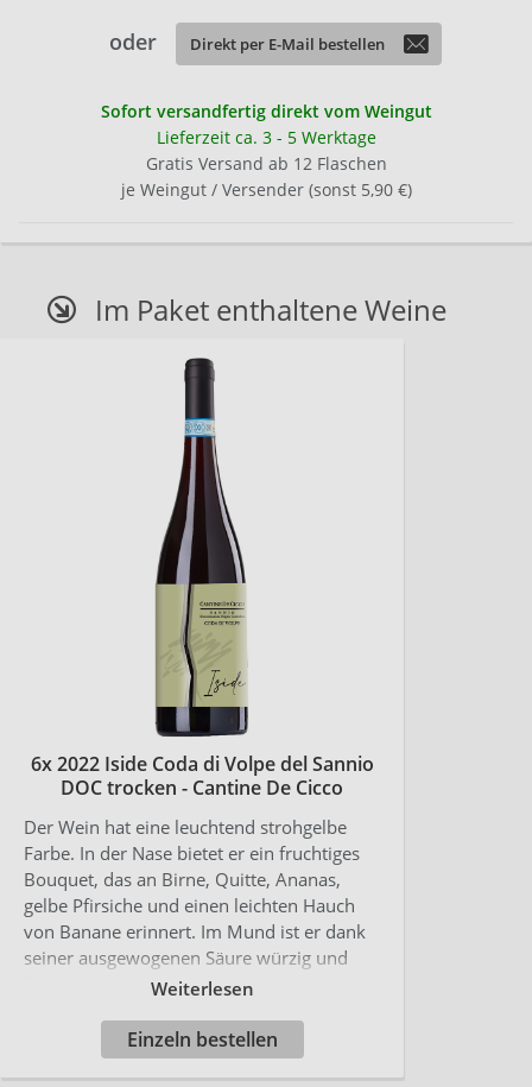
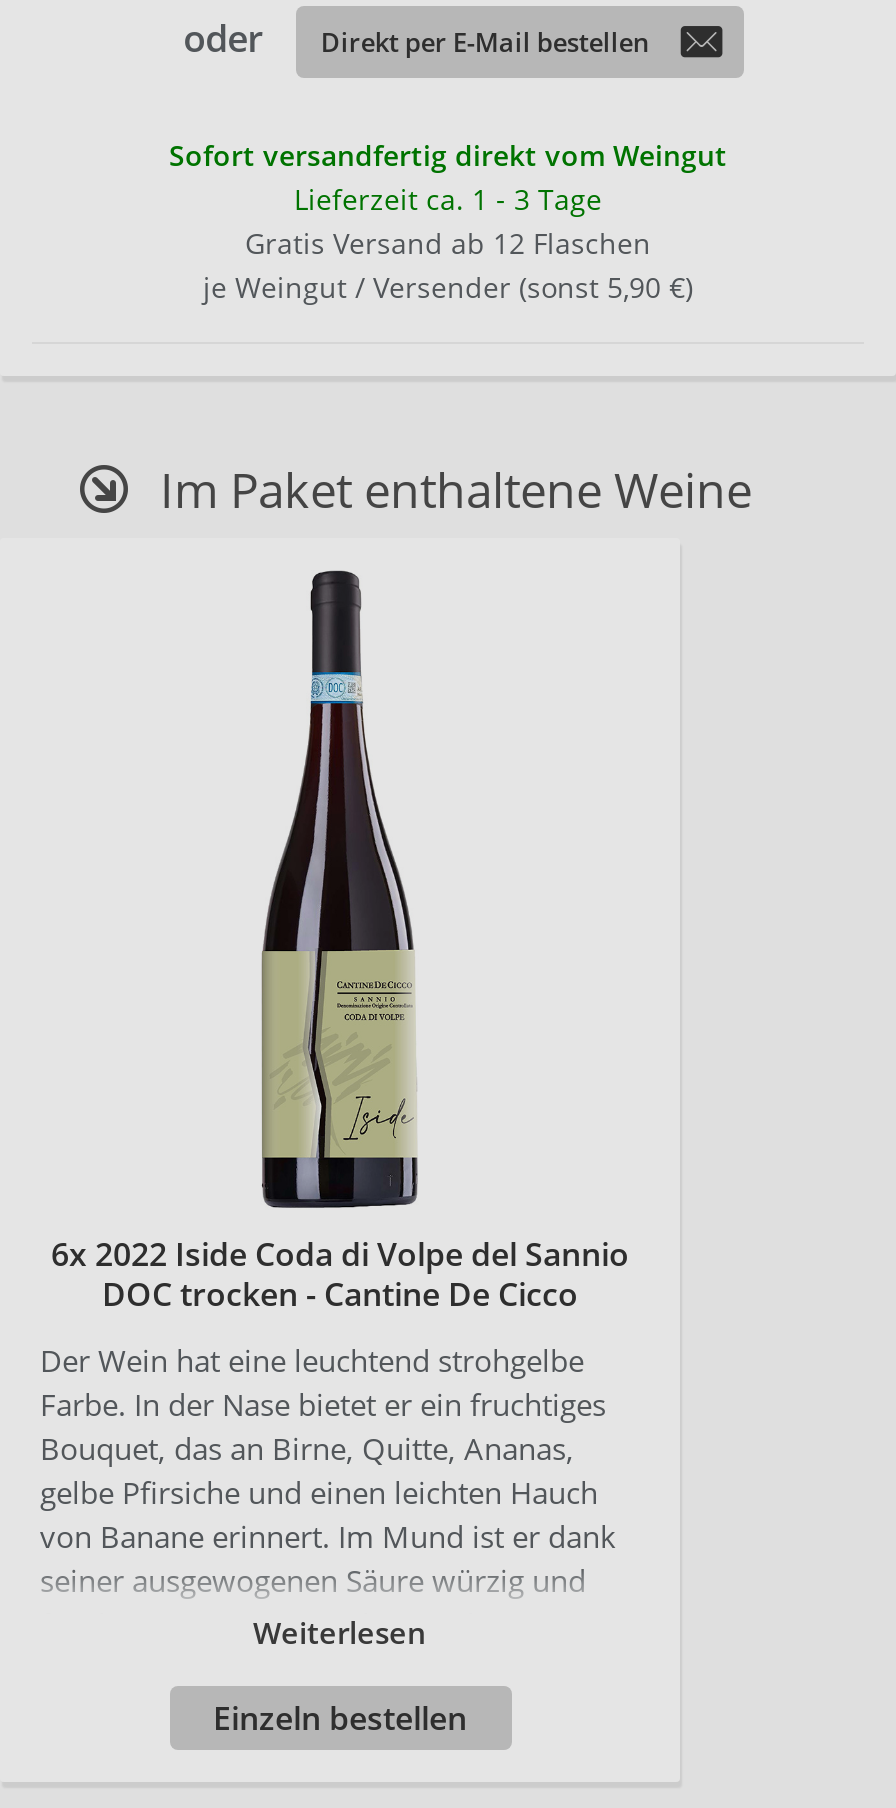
[156,126,376,148] Lieferzeit ca. 3 - 5 Werktage -> [294,180,602,218] Lieferzeit ca. 1 - 3 Tage

